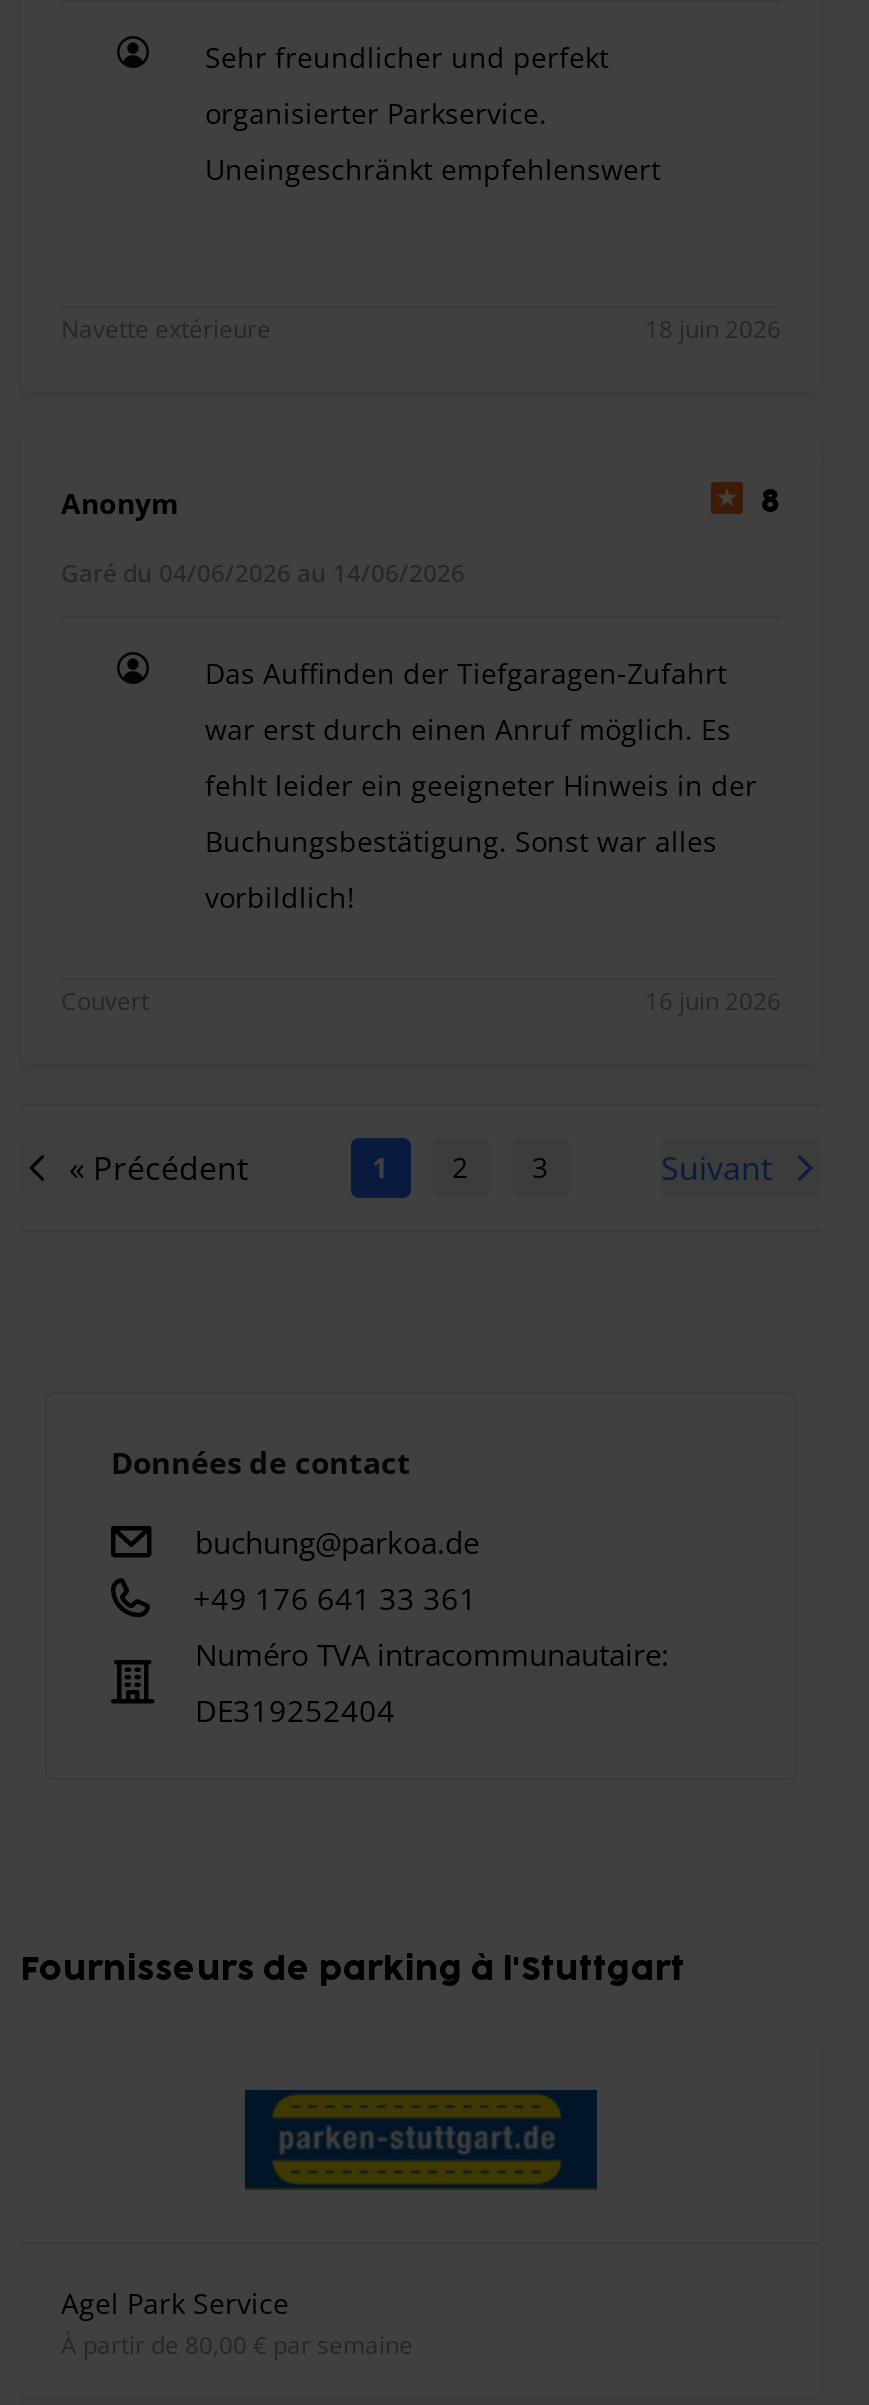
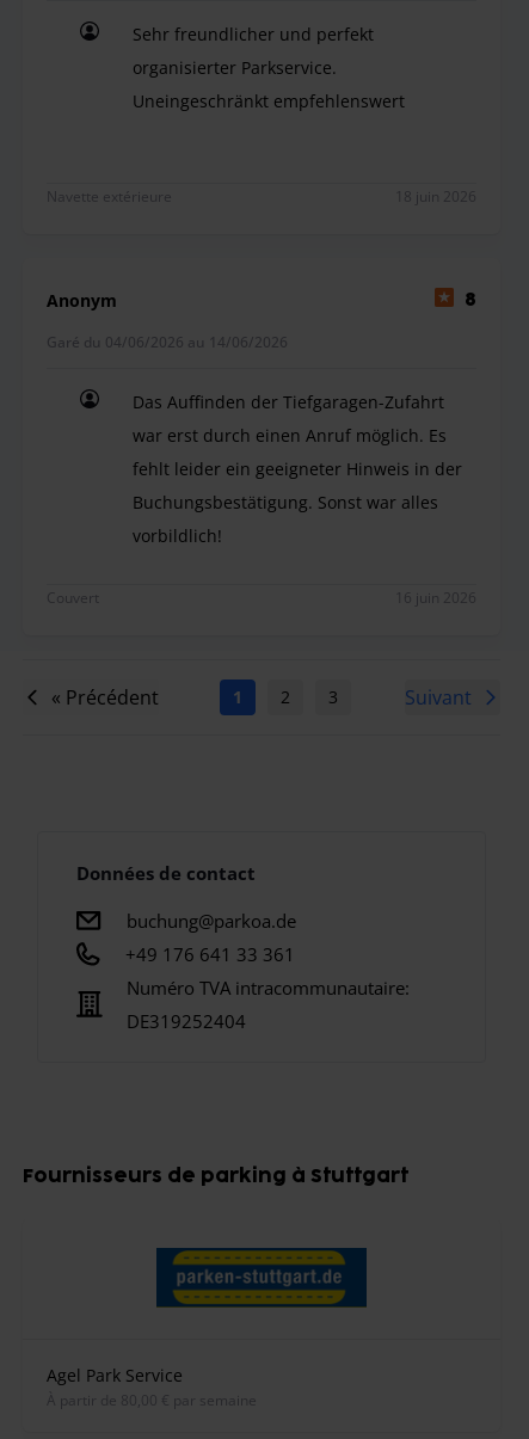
[21,1954,685,1986] Fournisseurs de parking à l'Stuttgart -> [23,1167,408,1186] Fournisseurs de parking à Stuttgart

